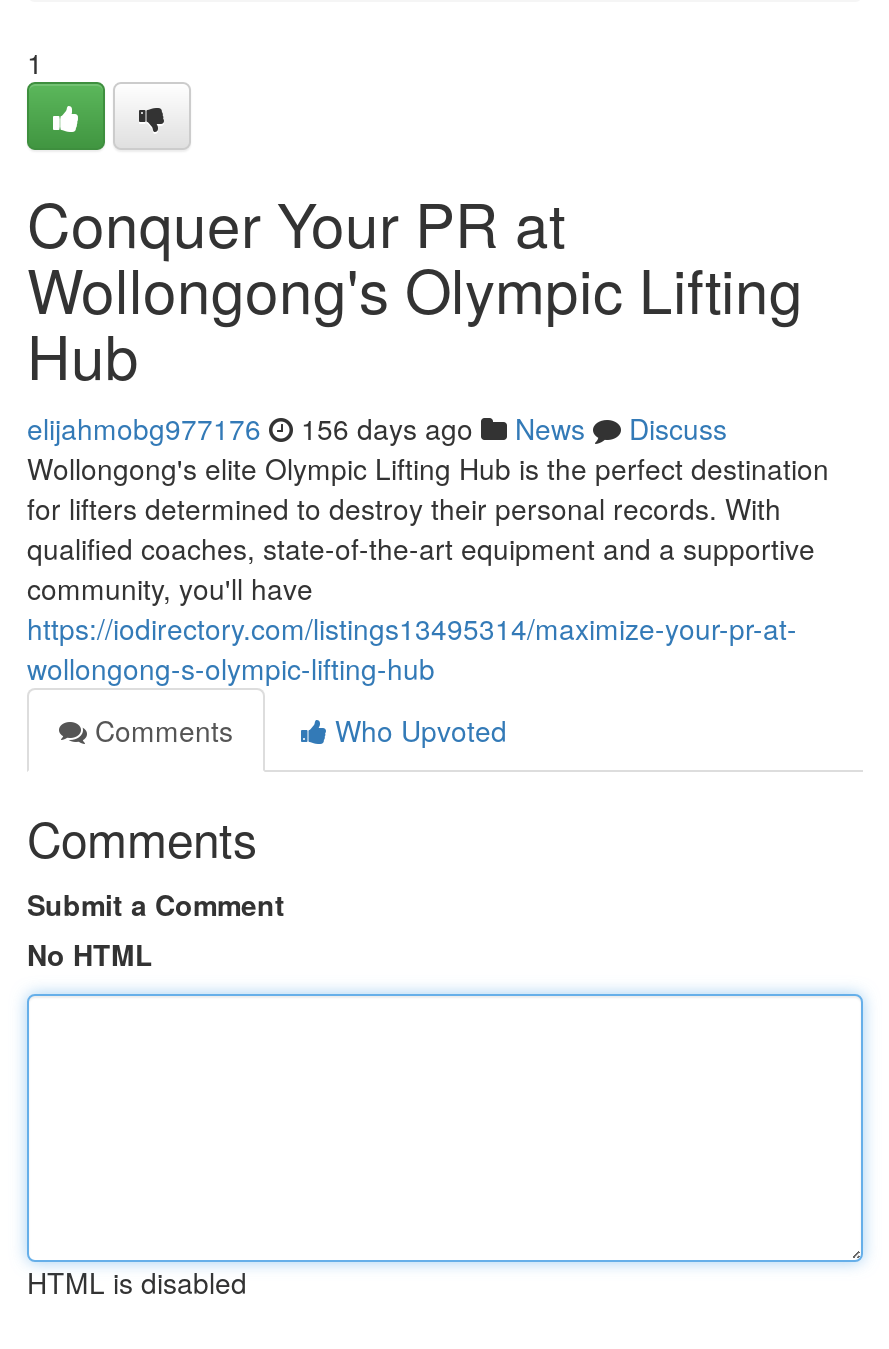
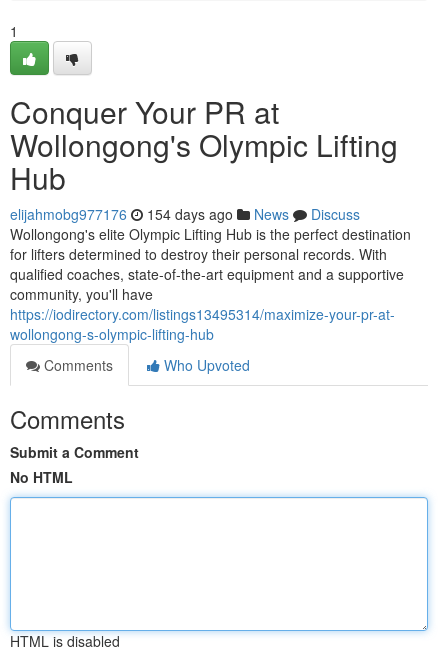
[27,408,727,448] elijahmobg977176 156 days ago News Discuss -> [10,204,360,224] elijahmobg977176 154 days ago News Discuss

